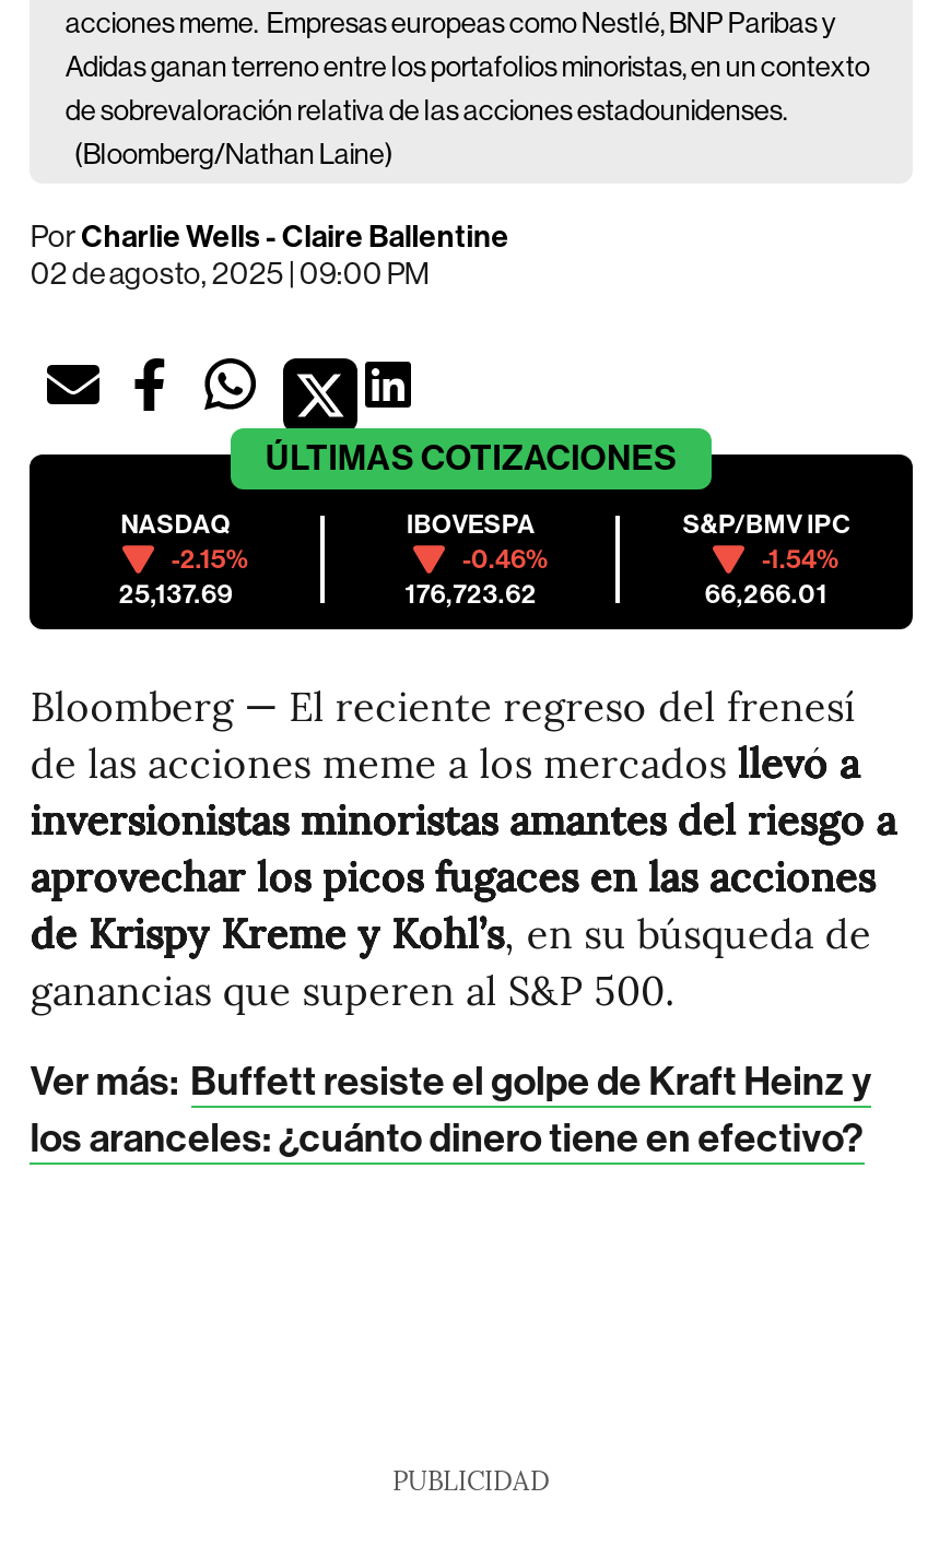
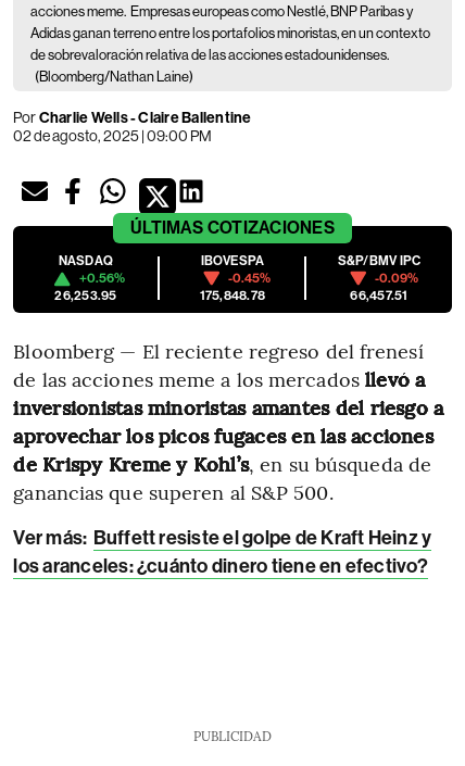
[171,544,248,575] -2.15% -> [80,271,125,286] +0.56%
[462,544,548,575] -0.46% -> [228,271,271,286] -0.45%
[762,544,838,575] -1.54% -> [374,271,418,286] -0.09%
[119,579,233,610] 25,137.69 -> [55,288,117,303] 26,253.95
[405,579,537,610] 176,723.62 -> [200,288,265,303] 175,848.78
[705,579,828,610] 66,266.01 -> [350,288,408,303] 66,457.51

